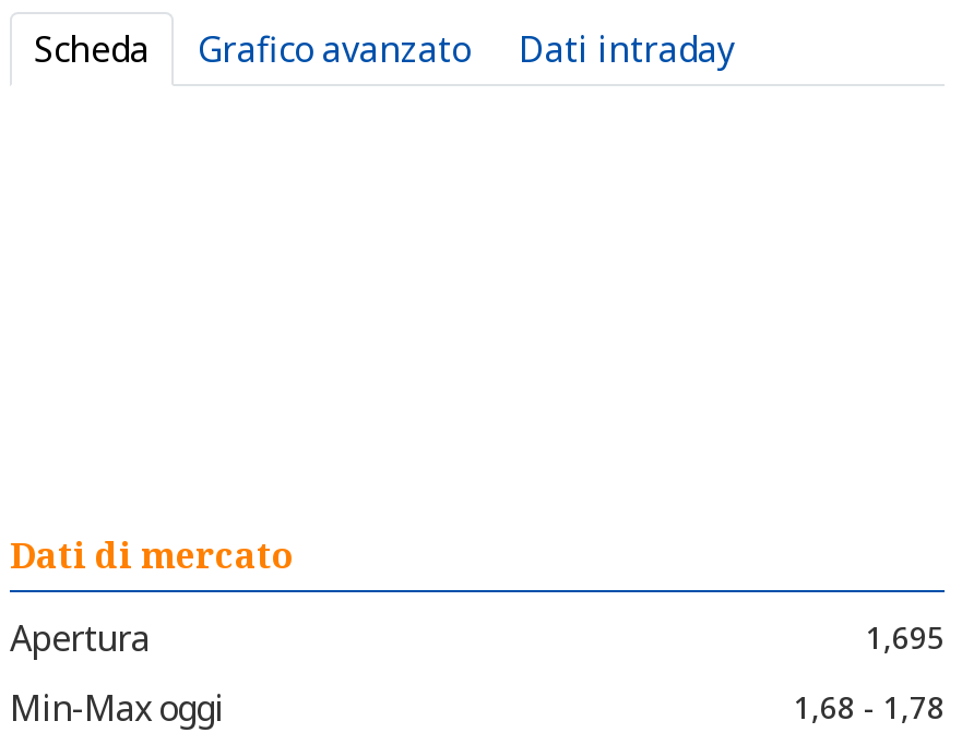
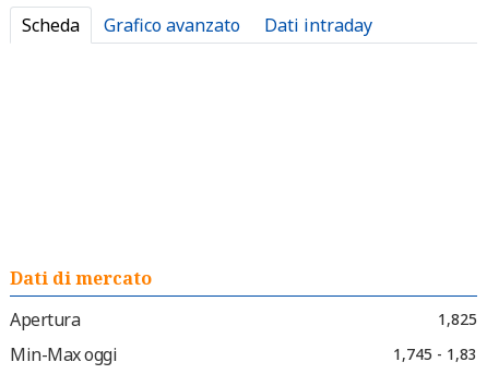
[866,616,945,658] 1,695 -> [438,309,477,329] 1,825
[794,686,945,728] 1,68 - 1,78 -> [393,343,477,364] 1,745 - 1,83

